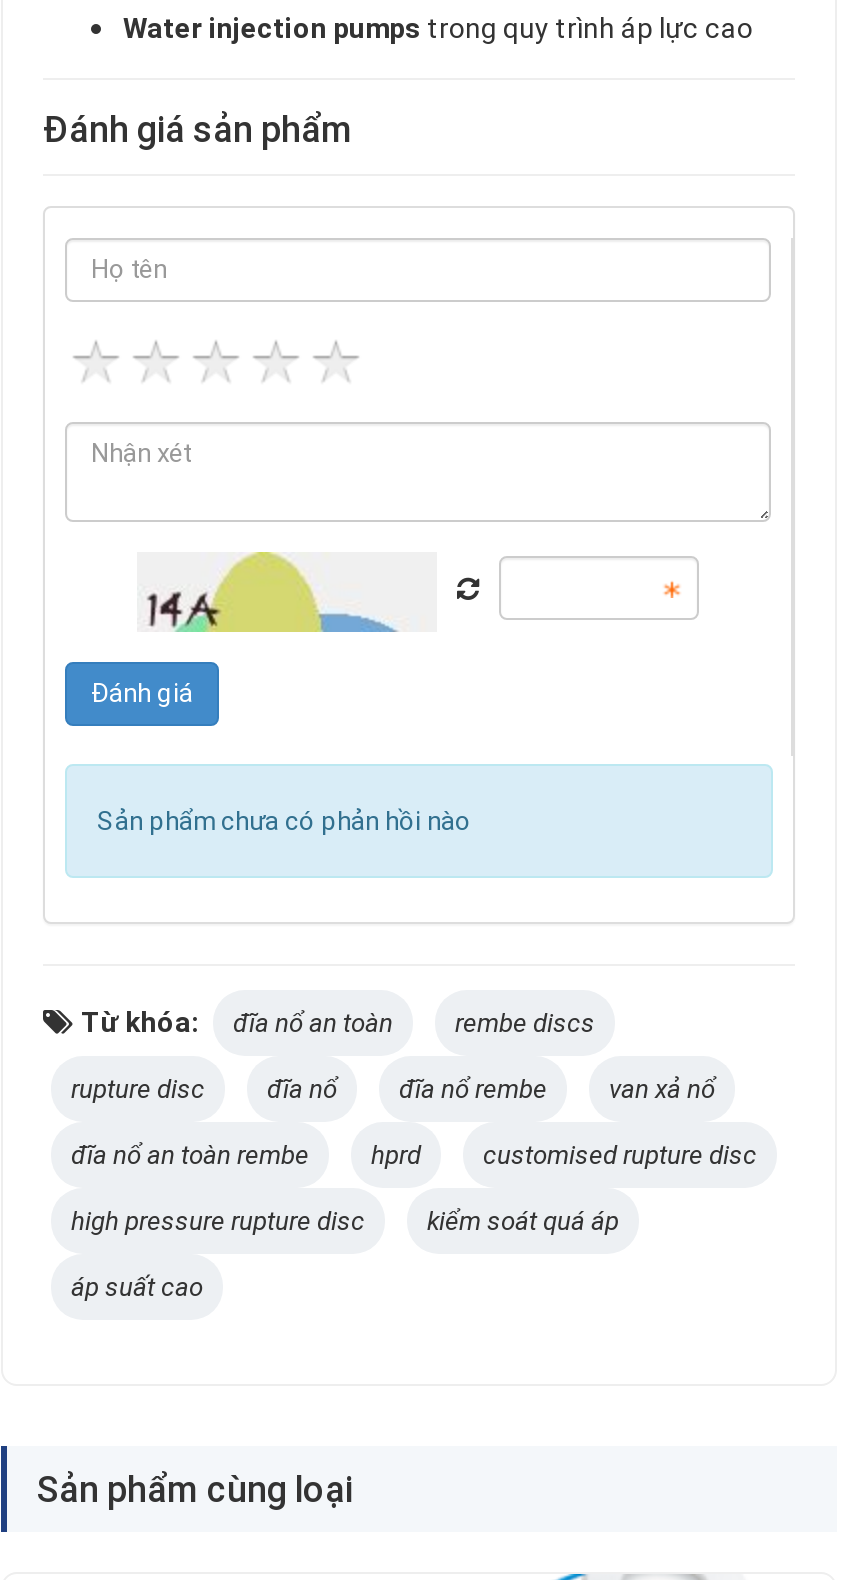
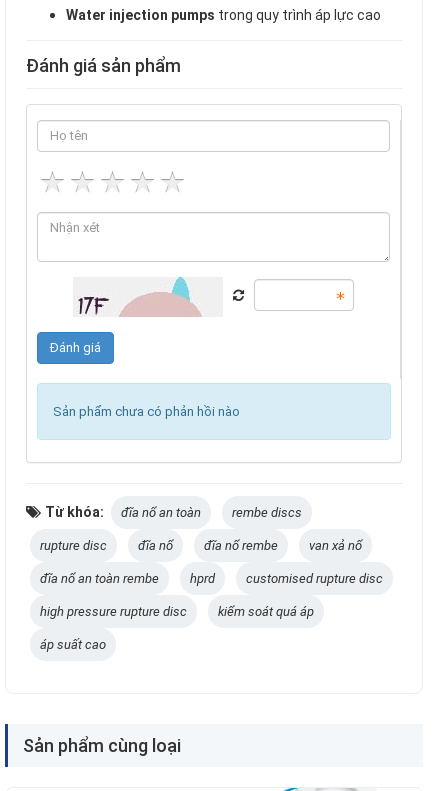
[157,550,397,634] [image] -> [83,276,202,318] [image]

